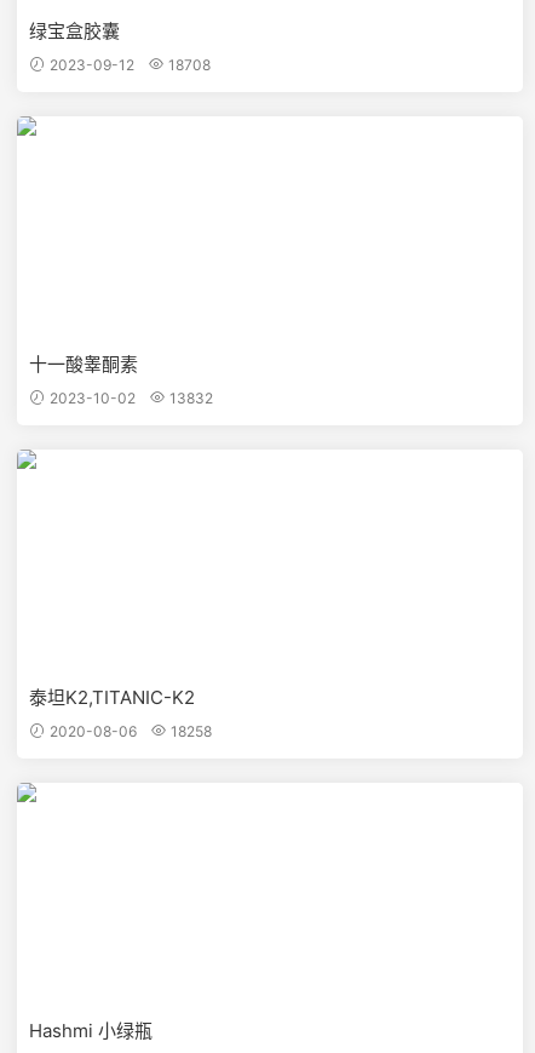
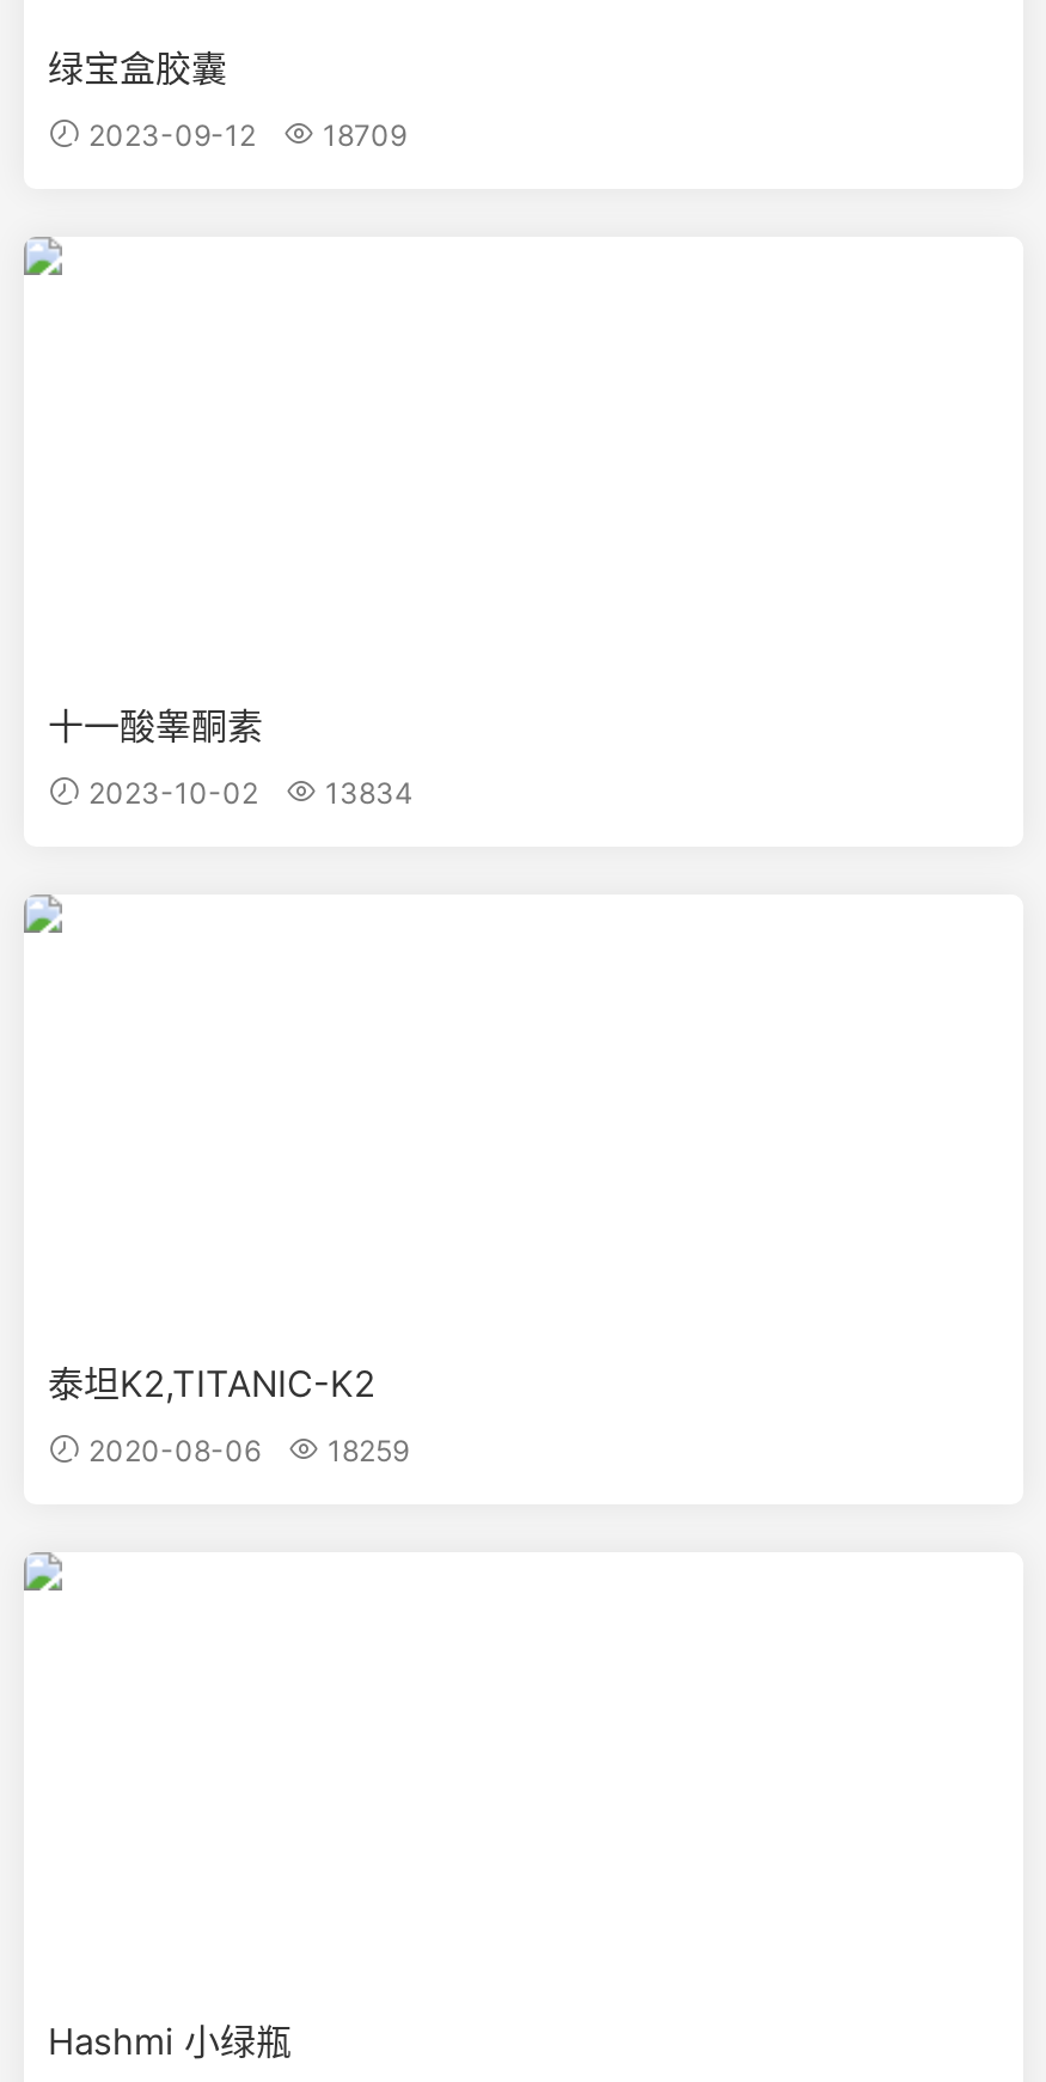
[46,56,211,74] 2023-09-12 18708 -> [81,117,406,153] 2023-09-12 18709
[46,389,213,407] 2023-10-02 13832 -> [81,775,414,811] 2023-10-02 13834
[46,722,212,740] 2020-08-06 18258 -> [81,1433,409,1469] 2020-08-06 18259

